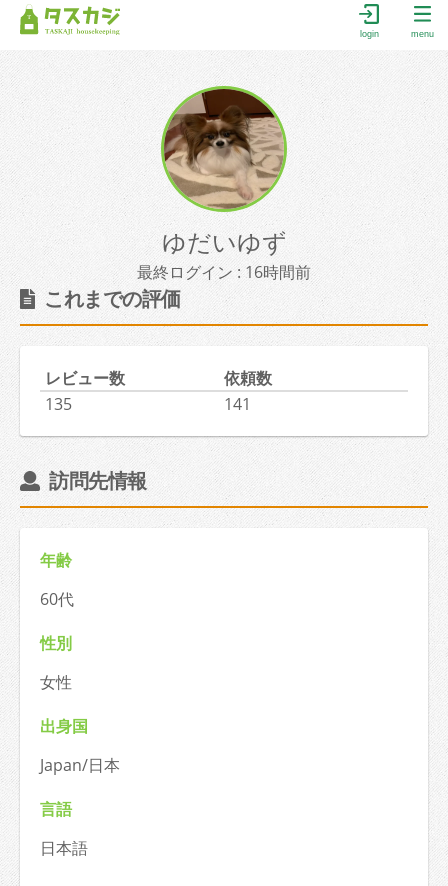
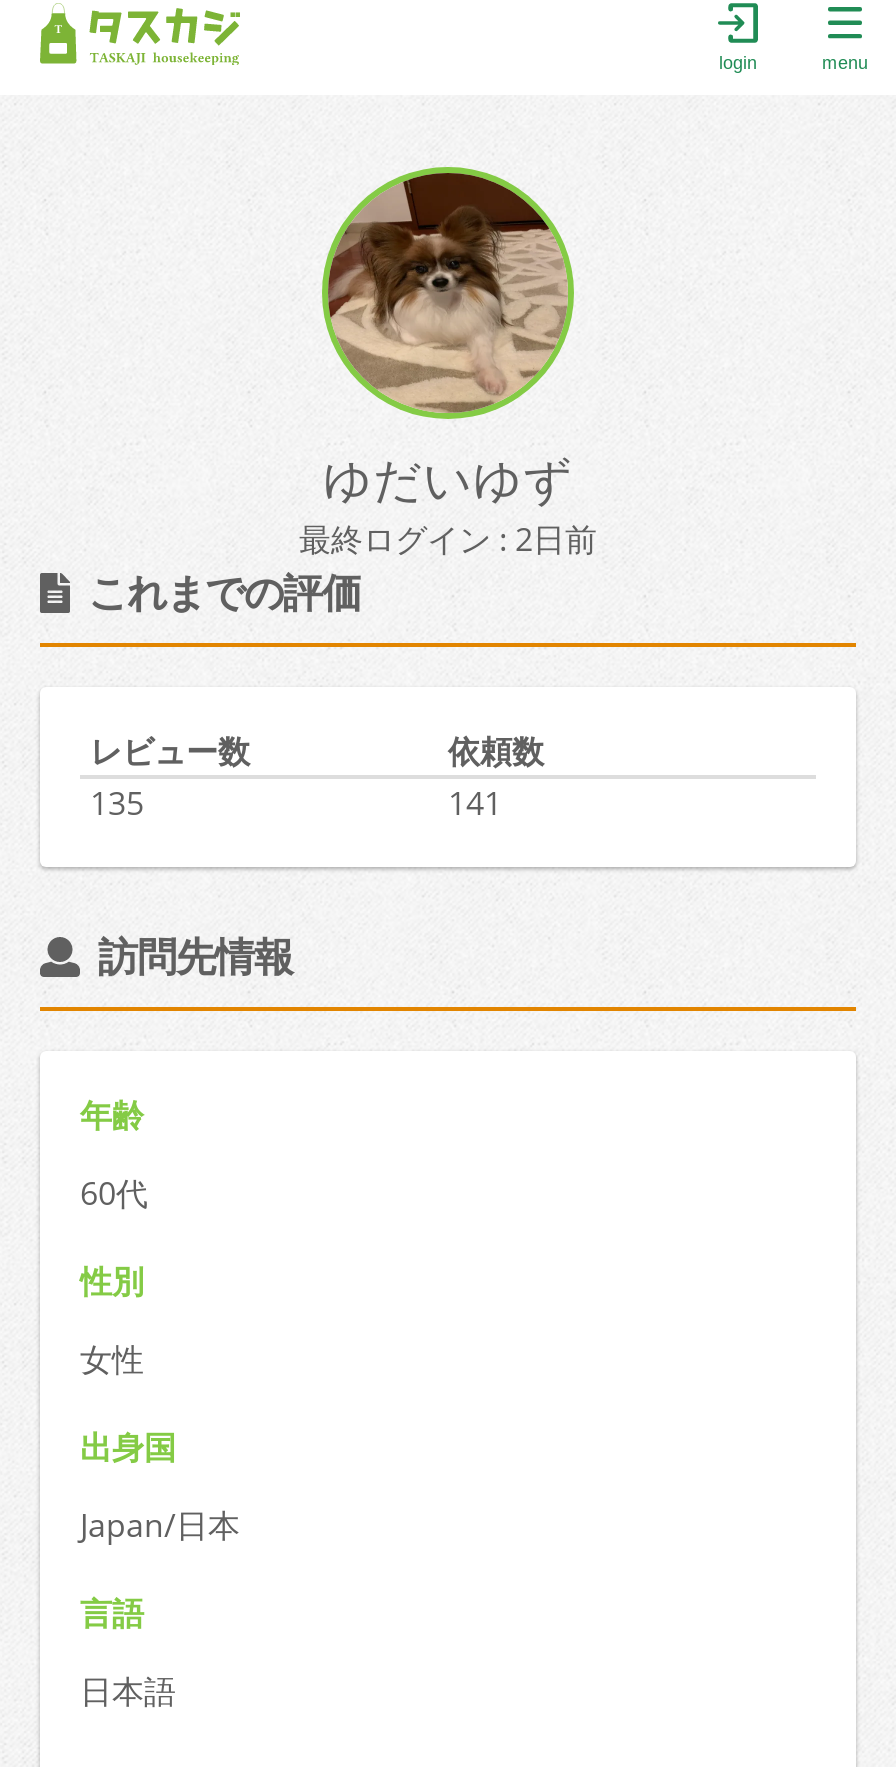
[137,261,311,283] 最終ログイン : 16時間前 -> [299,517,597,561] 最終ログイン : 2日前

